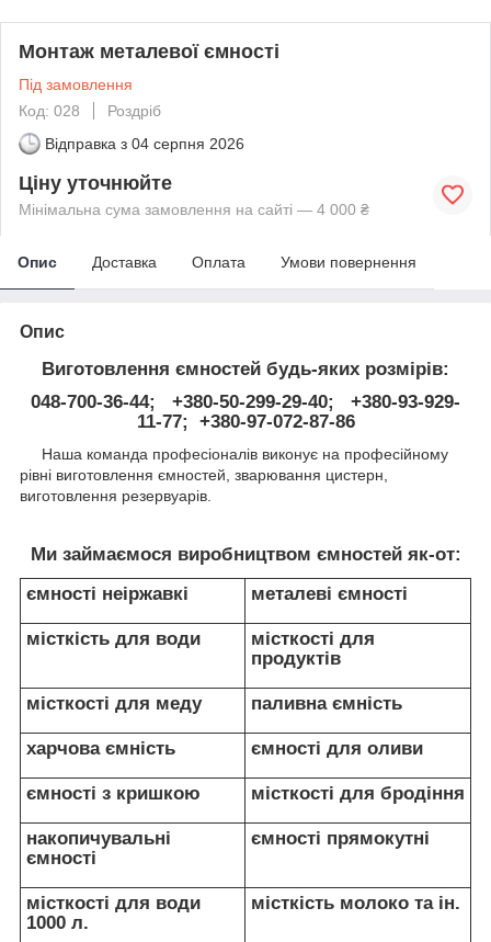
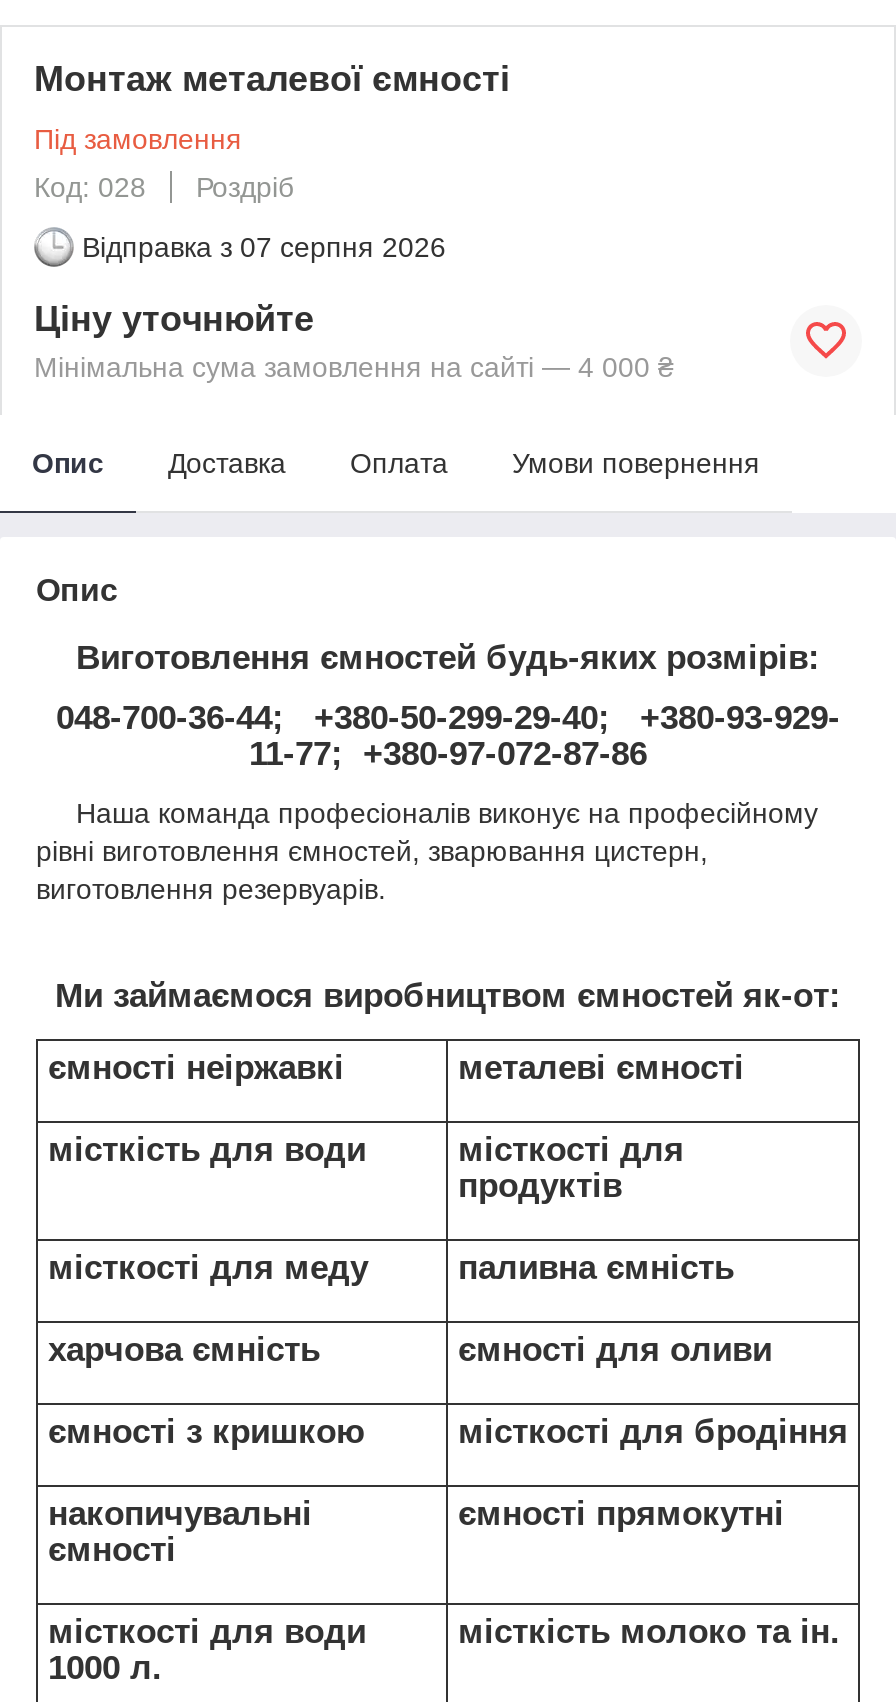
[45,135,244,152] Відправка з 04 серпня 2026 -> [82,231,446,263] Відправка з 07 серпня 2026

